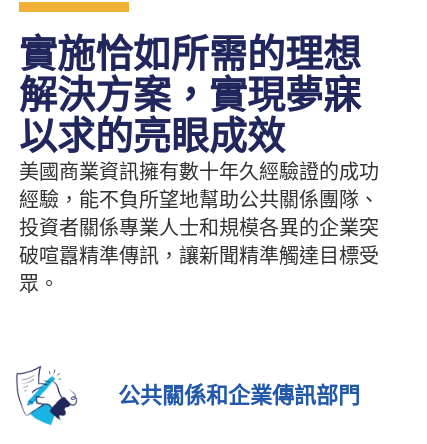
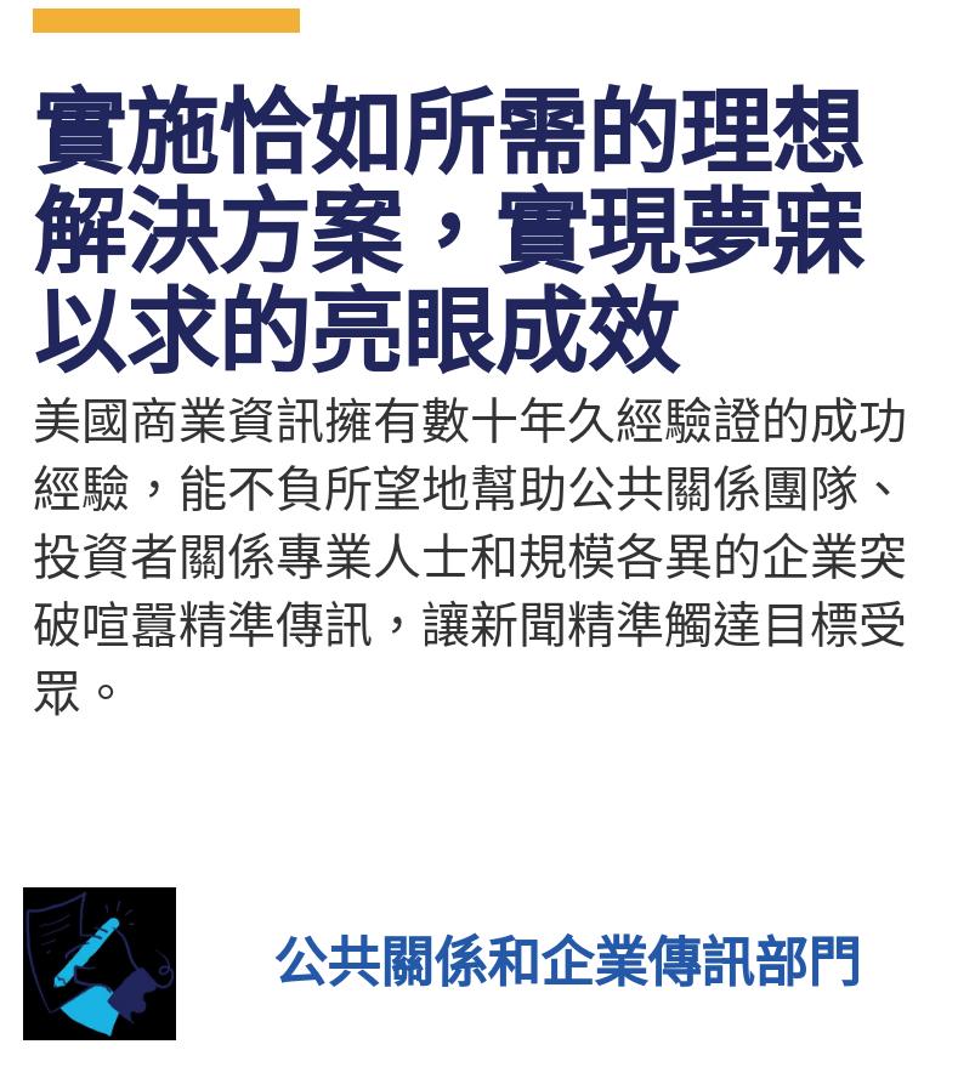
[15,364,78,427] [image] -> [21,885,178,1043] [image]

